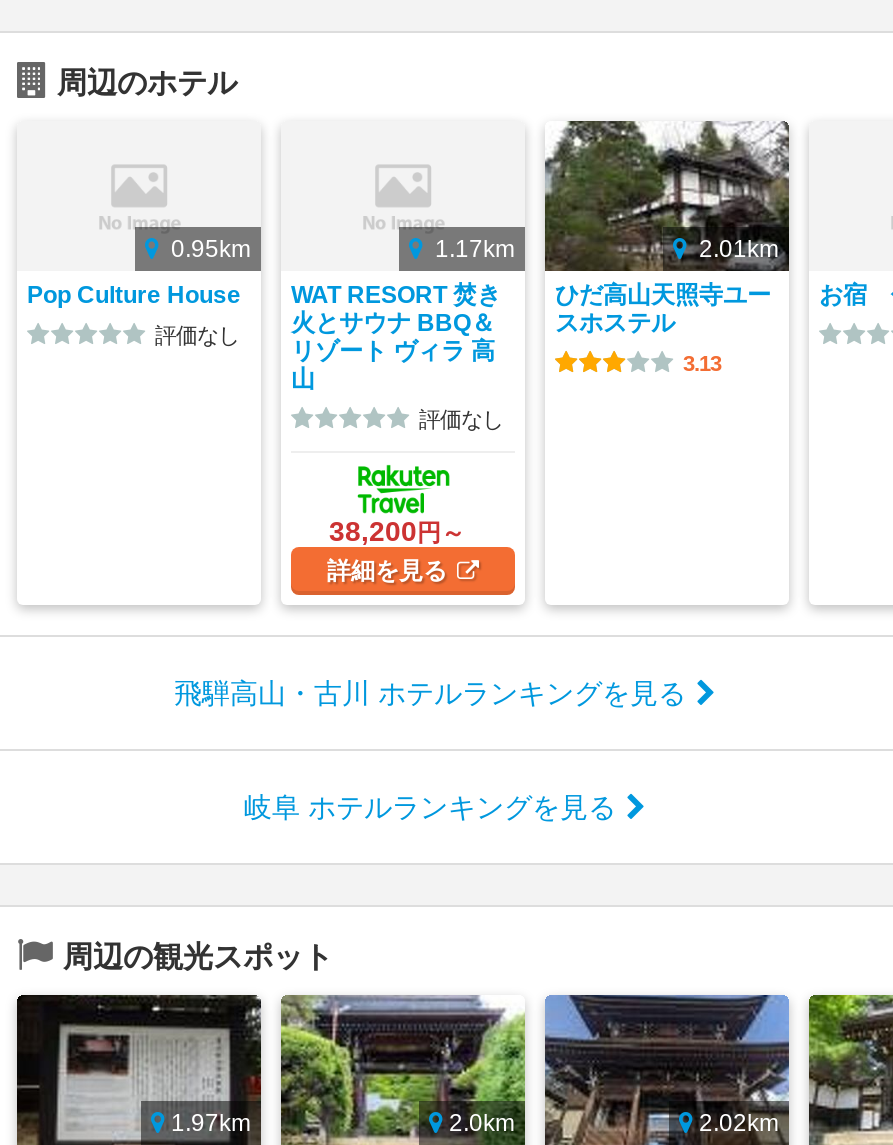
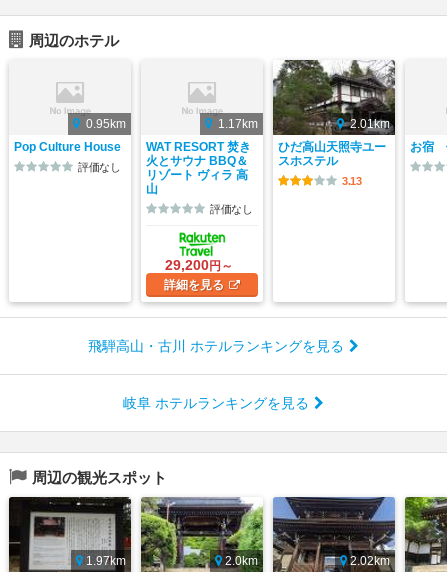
[329,514,465,546] 38,200円～ -> [165,256,233,272] 29,200円～

